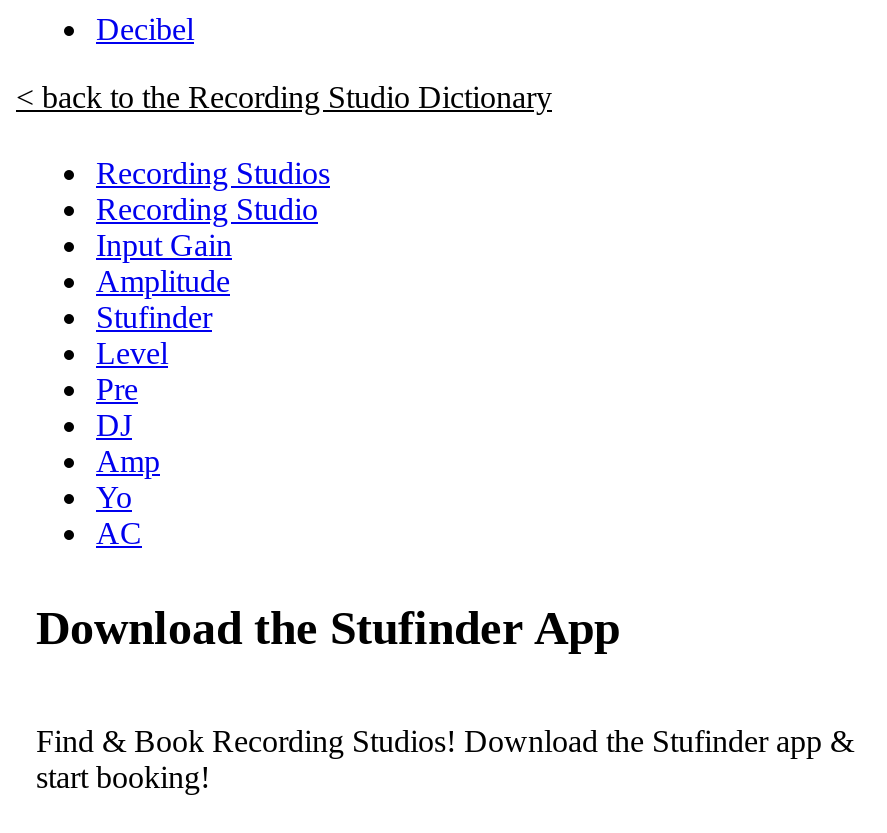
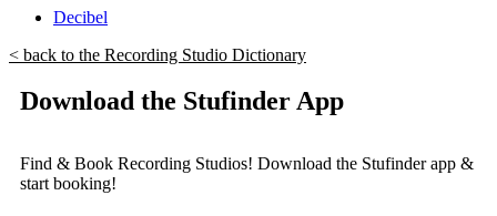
[96,155,330,549] Recording Studios | Recording Studio | Input Gain | Amplitude | Stufinder | Level | Pre | DJ | Amp | Yo | AC -> none

